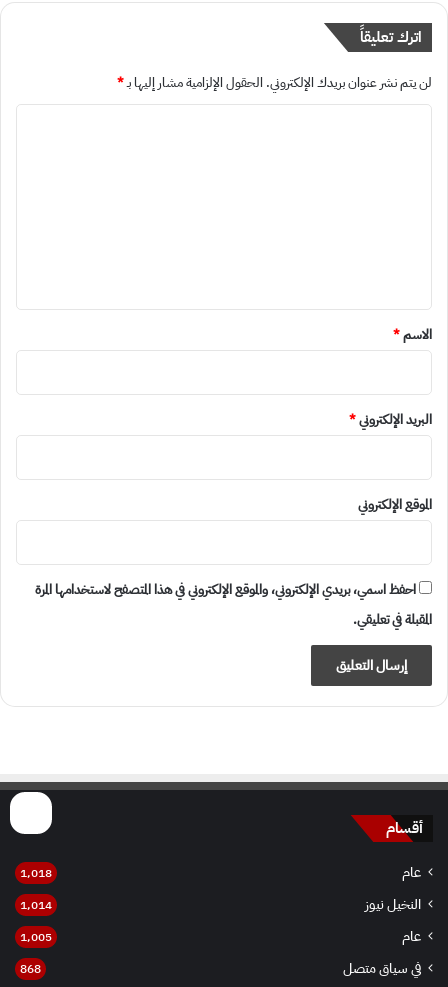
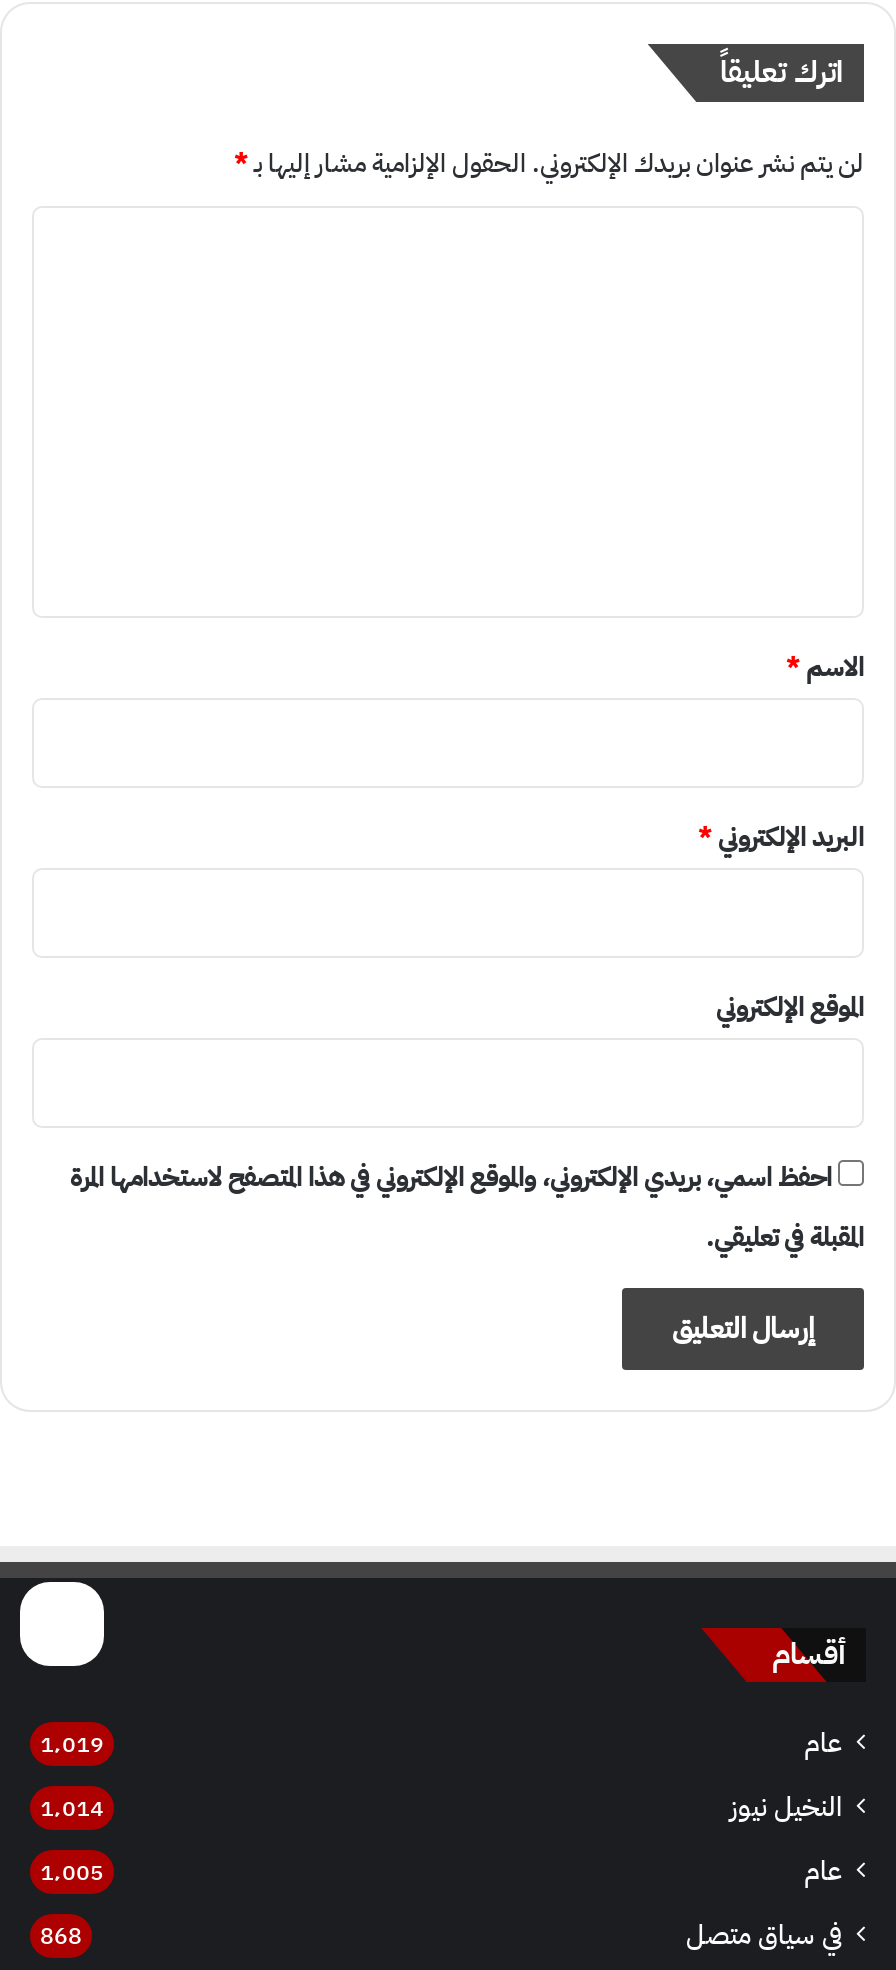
[20,864,52,882] 1٬018 -> [40,1725,104,1761] 1٬019

